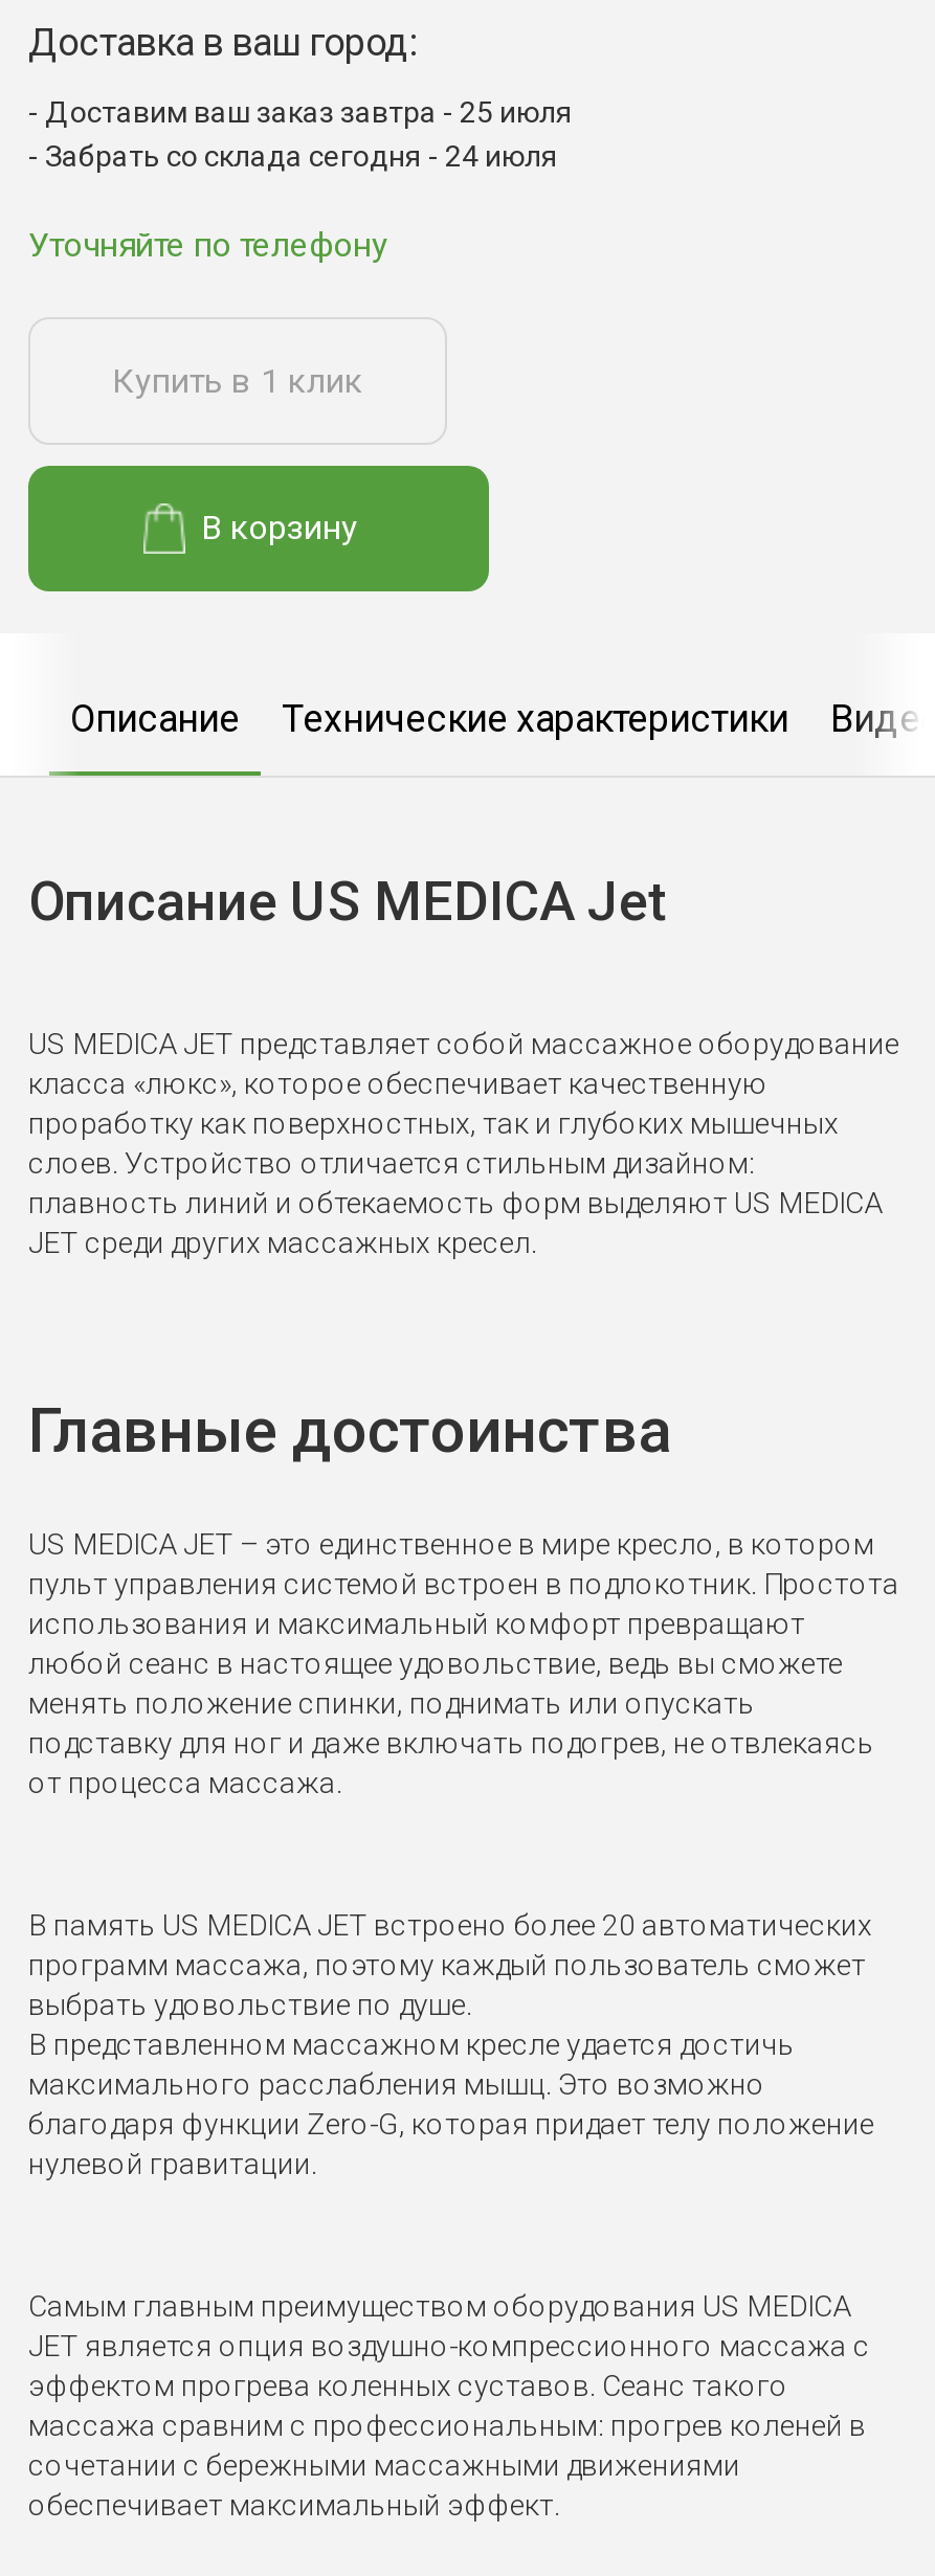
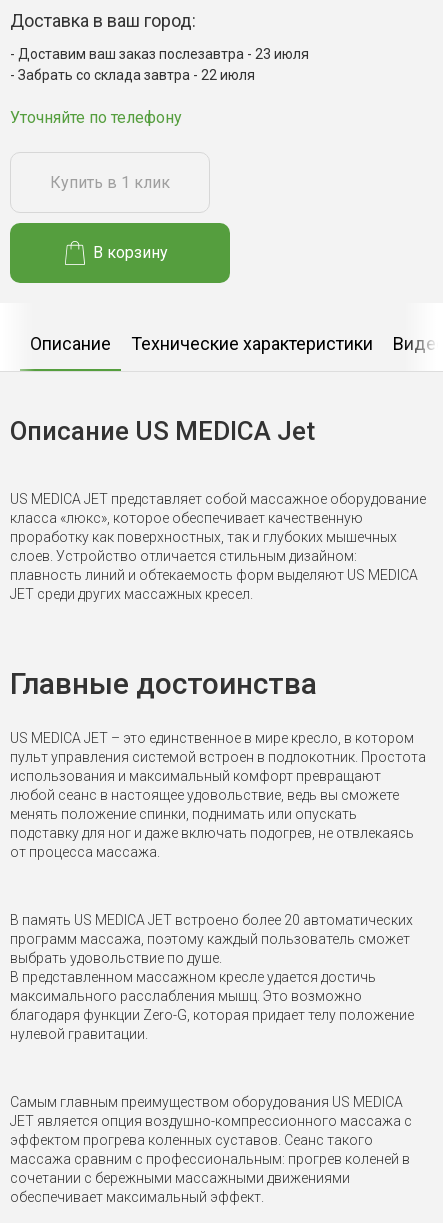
[45,96,573,130] Доставим ваш заказ завтра - 25 июля -> [18,46,309,62] Доставим ваш заказ послезавтра - 23 июля
[45,140,558,174] Забрать со склада сегодня - 24 июля -> [18,67,255,83] Забрать со склада завтра - 22 июля

